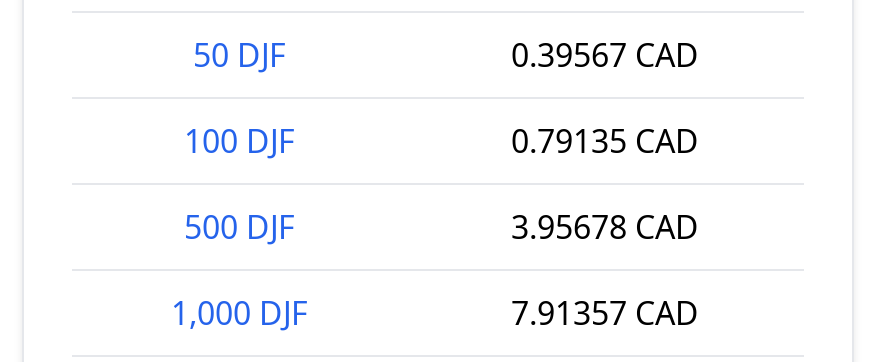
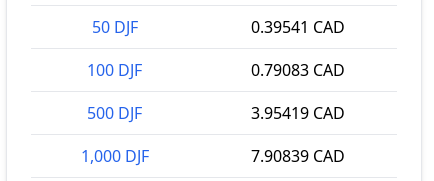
[511,32,699,76] 0.39567 CAD -> [250,16,344,38] 0.39541 CAD
[511,118,699,162] 0.79135 CAD -> [250,59,344,81] 0.79083 CAD
[511,204,699,248] 3.95678 CAD -> [250,102,344,124] 3.95419 CAD
[511,290,699,334] 7.91357 CAD -> [250,145,344,167] 7.90839 CAD

